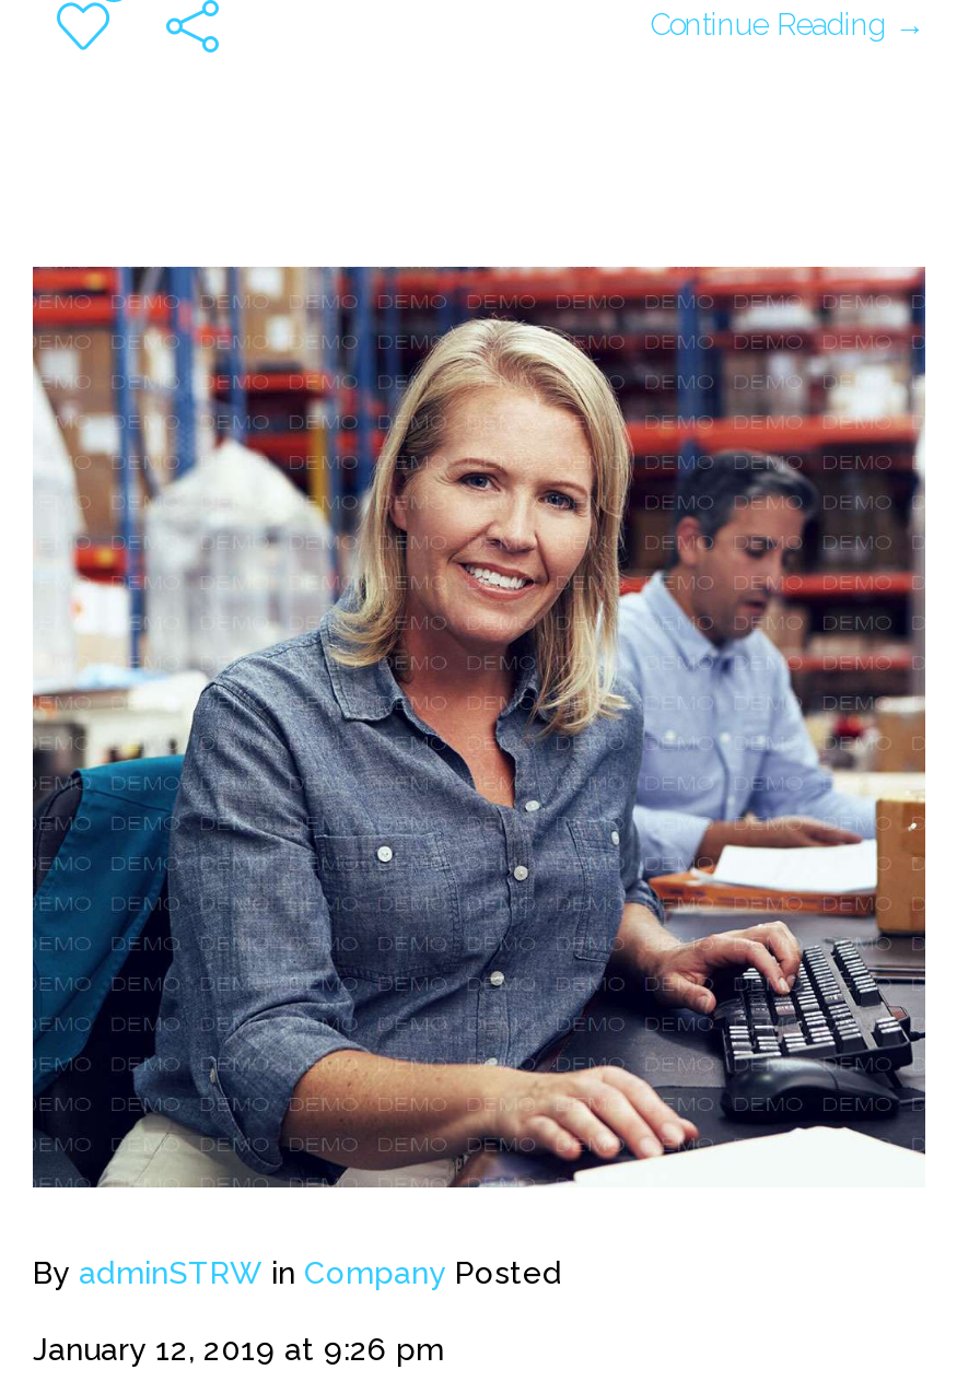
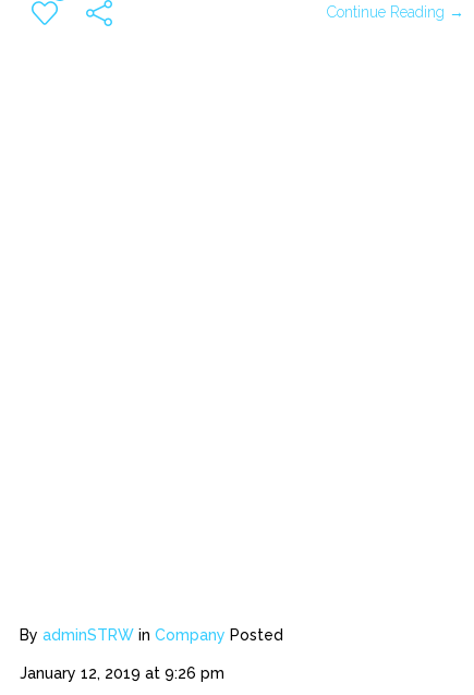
[31,265,927,1190] [image] -> none

